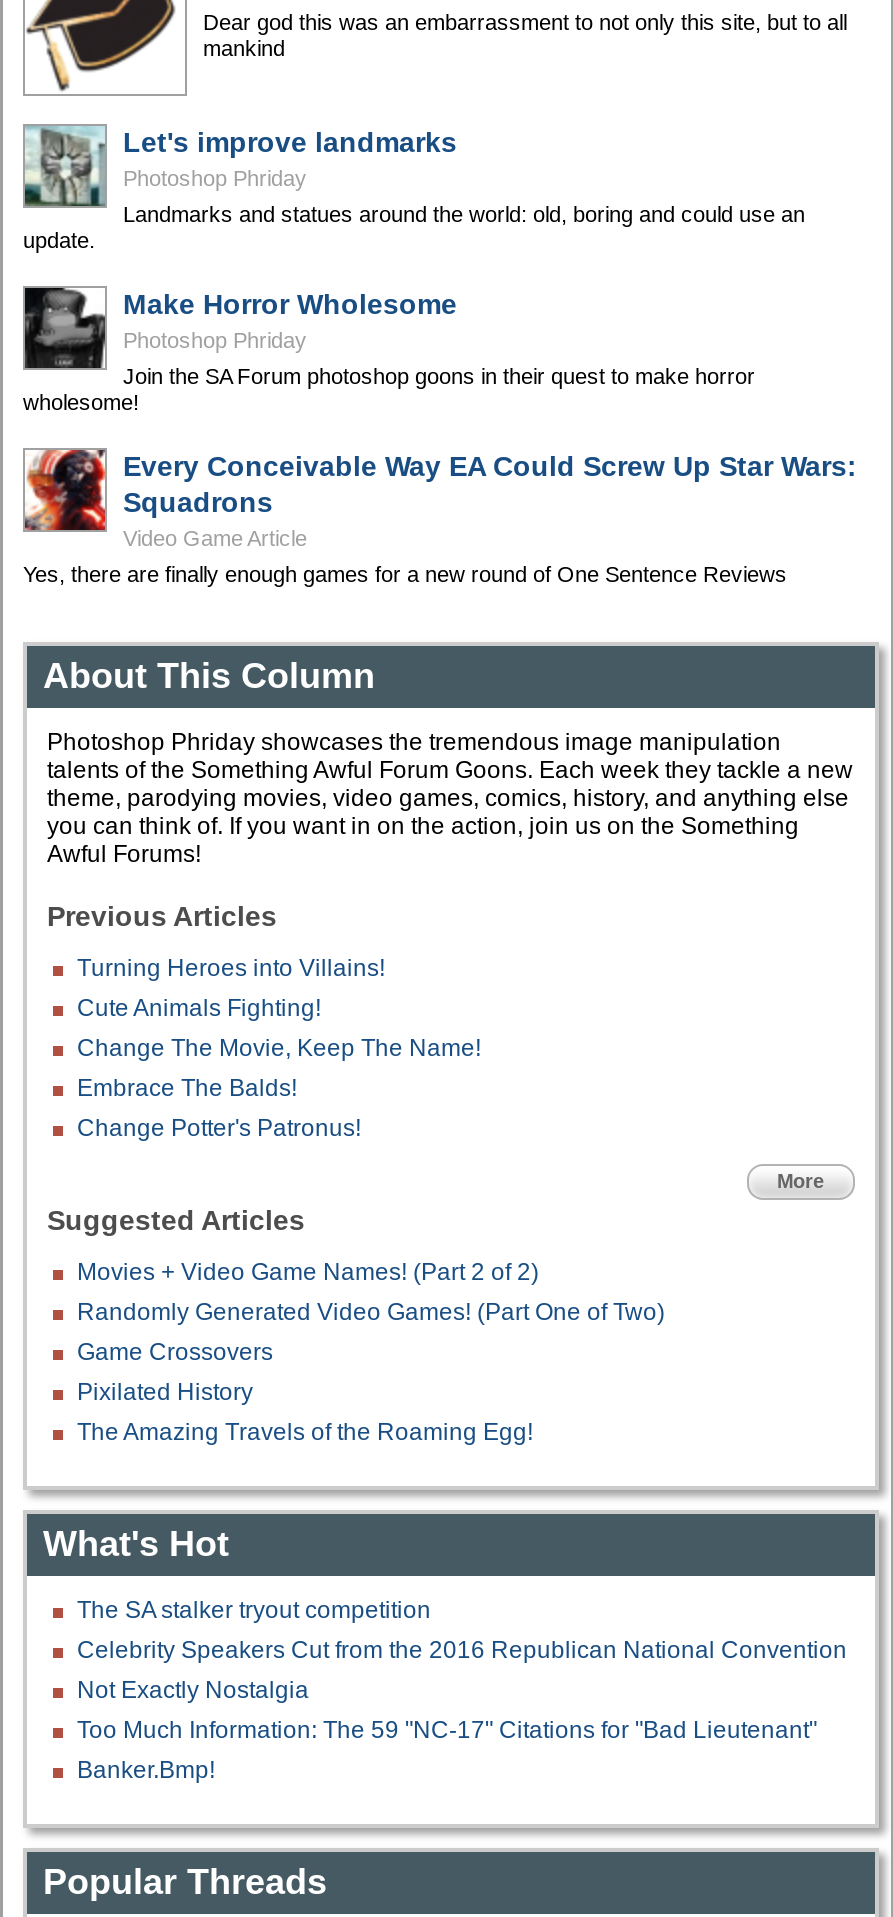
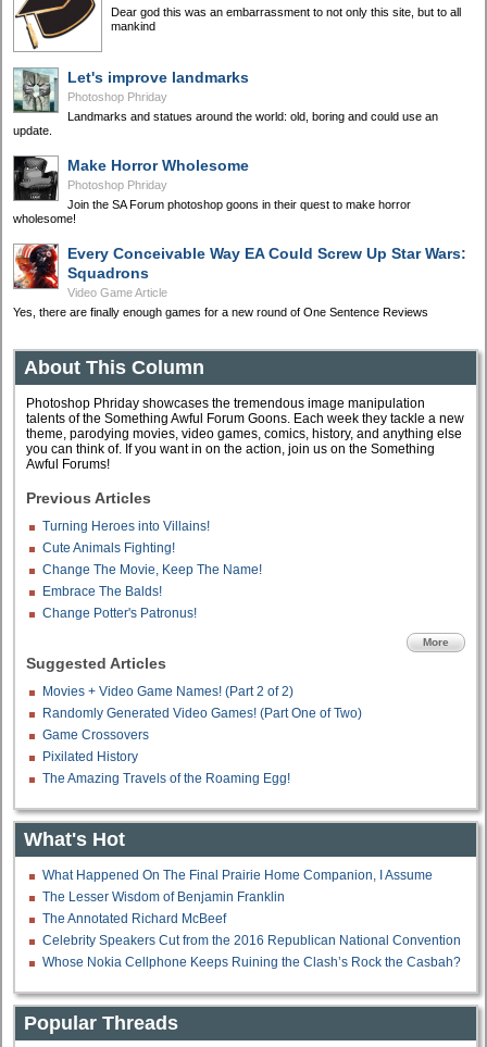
[77,1596,431,1624] The SA stalker tryout competition -> [42,868,433,926] What Happened On The Final Prairie Home Companion, I Assume | The Lesser Wisdom of Benjamin Franklin | The Annotated Richard McBeef
moved [77,1636,847,1664] -> [42,933,461,948]: Celebrity Speakers Cut from the 2016 Republican National Convention
[77,1676,817,1784] Not Exactly Nostalgia | Too Much Information: The 59 "NC-17" Citations for "Bad Lieutenant" | Banker.Bmp! -> [42,955,461,970] Whose Nokia Cellphone Keeps Ruining the Clash’s Rock the Casbah?

